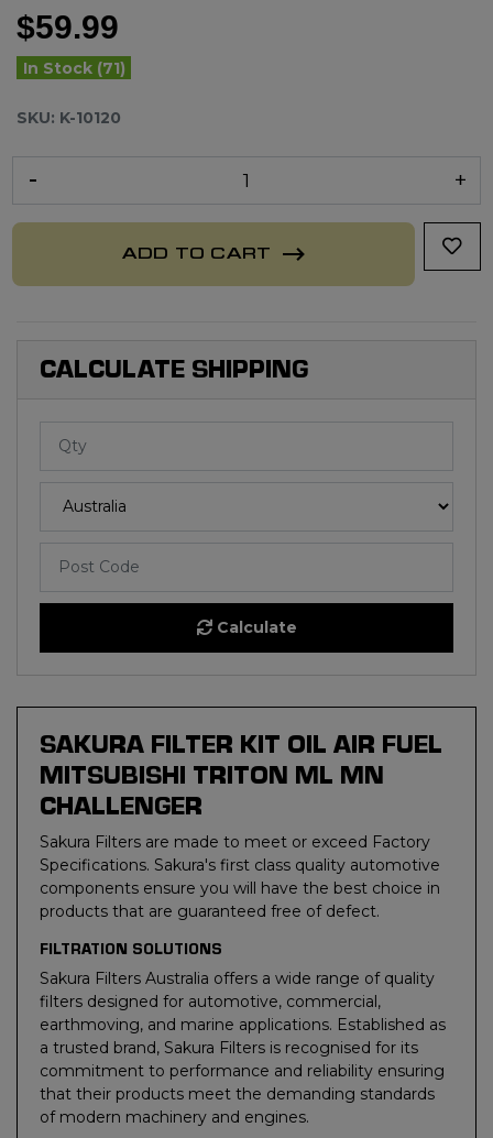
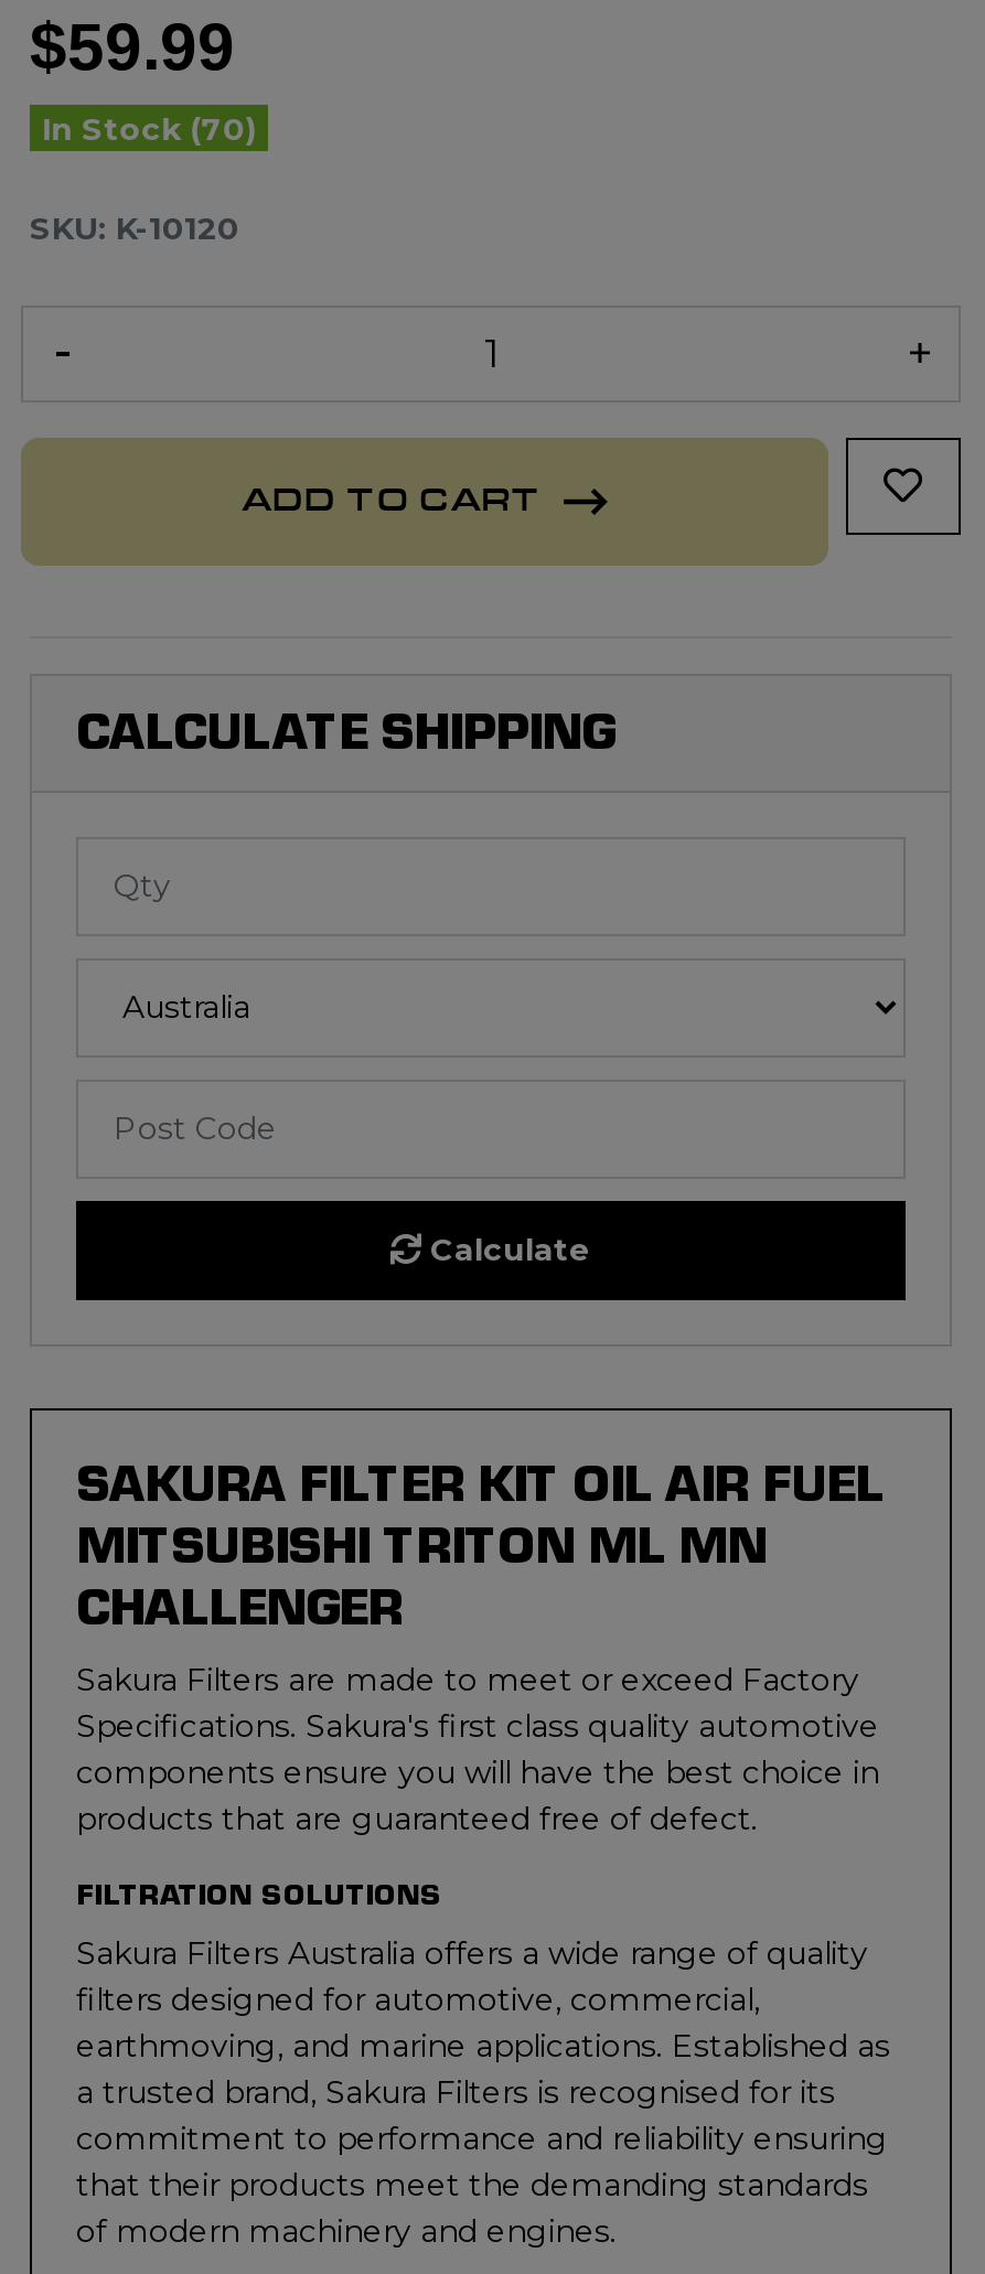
[23,58,125,78] In Stock (71) -> [42,108,256,148] In Stock (70)

